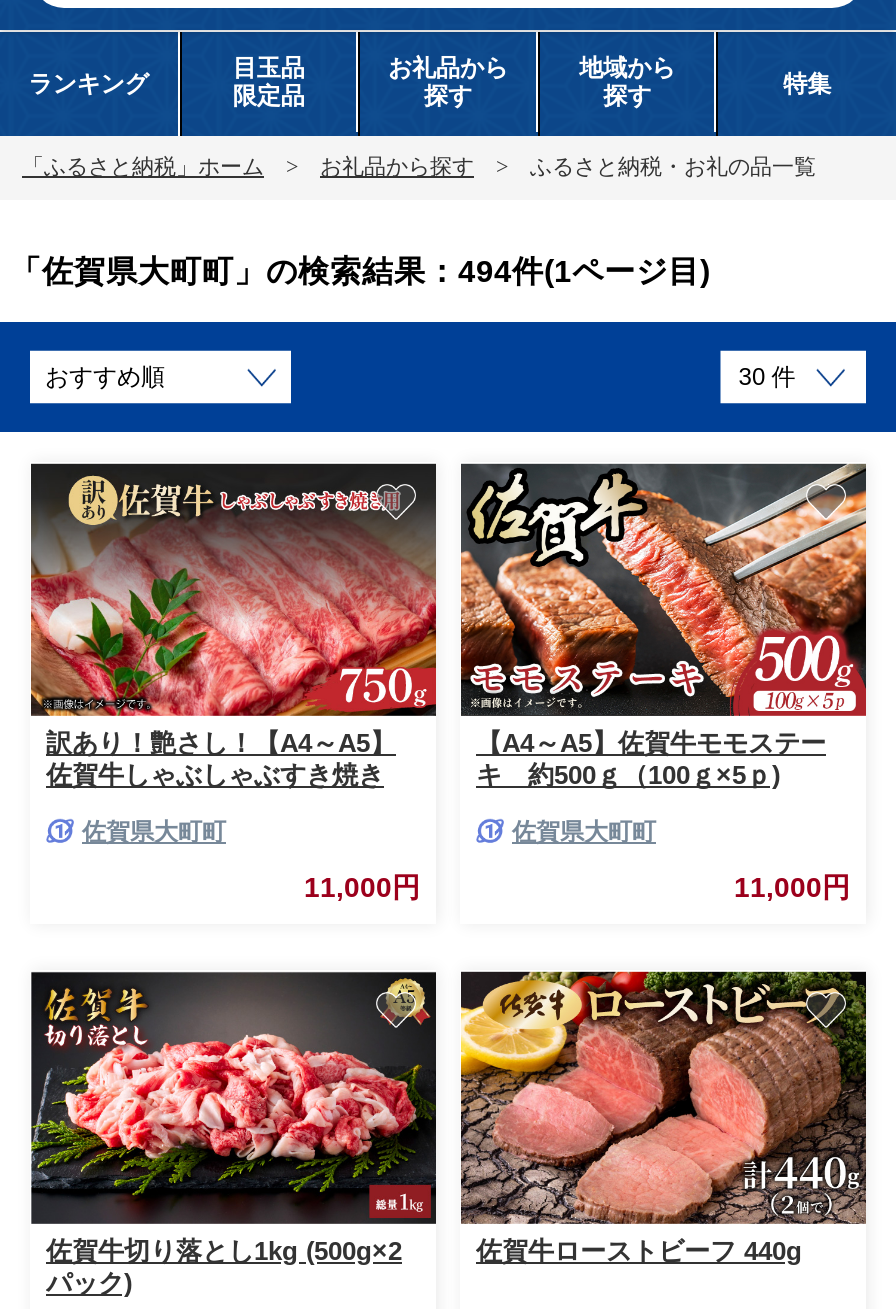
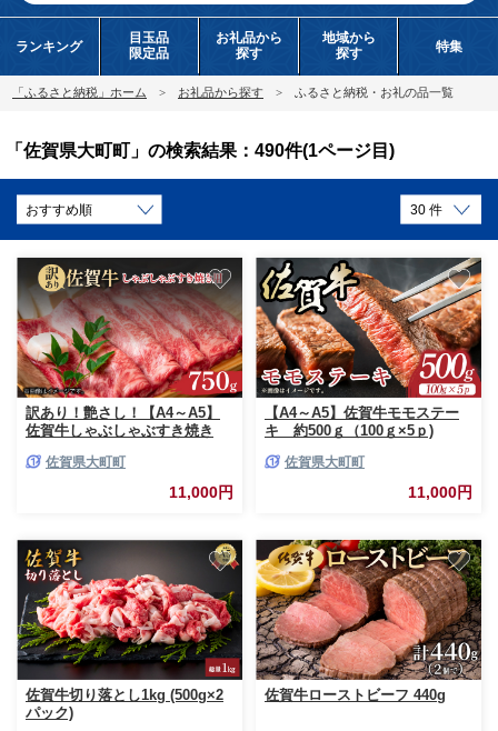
[10,254,710,288] 「佐賀県大町町」の検索結果：494件(1ページ目) -> [6,141,395,160] 「佐賀県大町町」の検索結果：490件(1ページ目)

